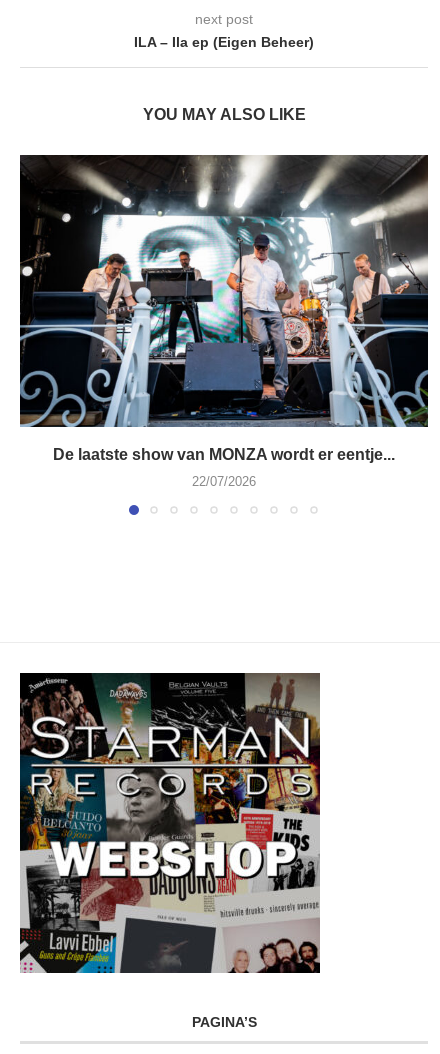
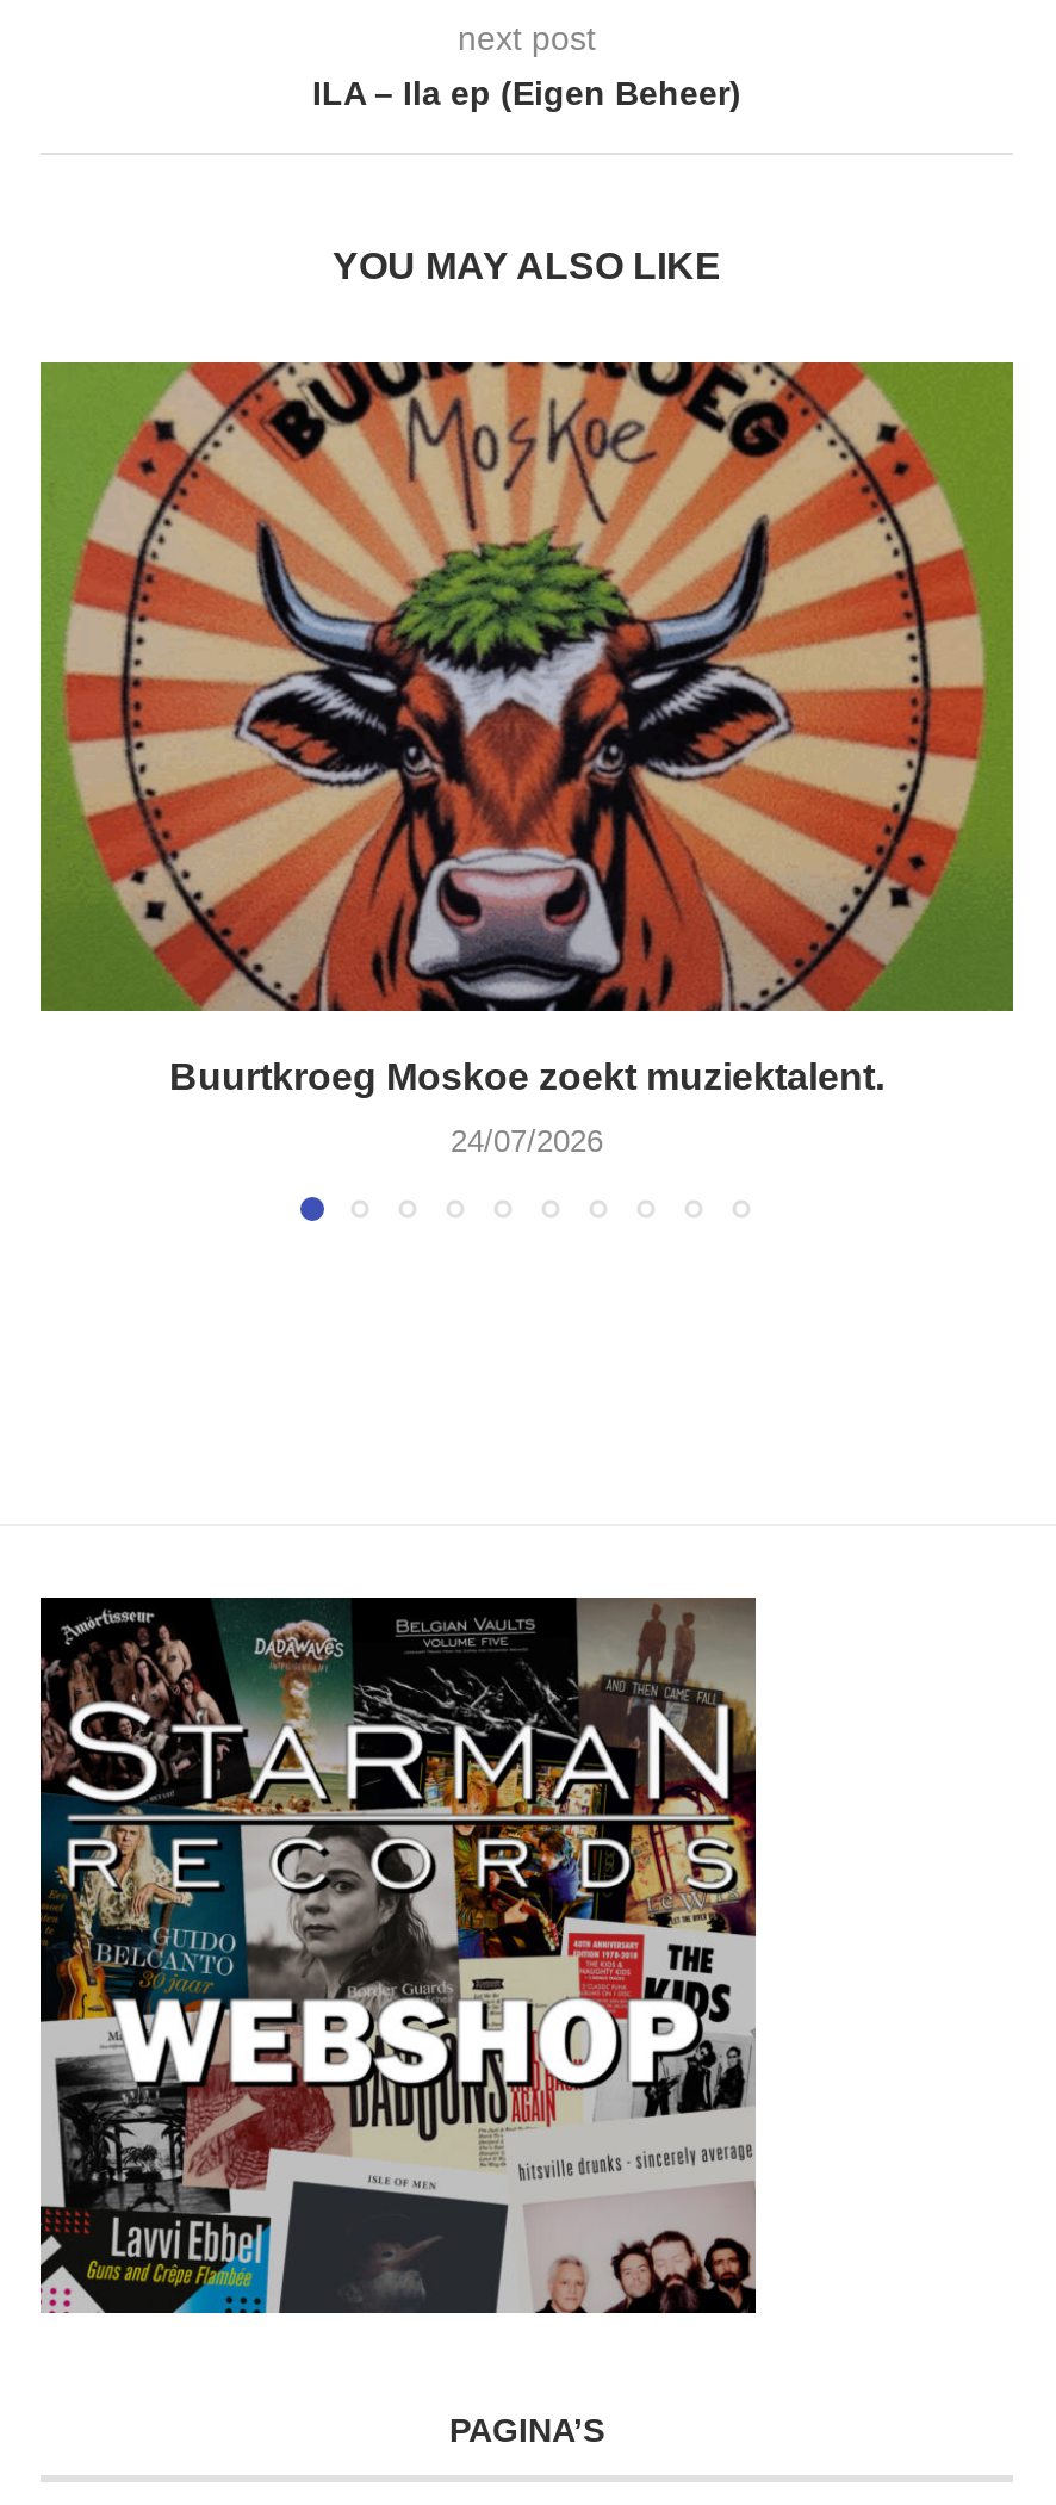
[19,154,429,463] [image] | De laatste show van MONZA wordt er eentje... -> [38,360,1015,1098] [image] | Buurtkroeg Moskoe zoekt muziektalent.
[192,474,256,489] 22/07/2026 -> [451,1124,603,1160] 24/07/2026

